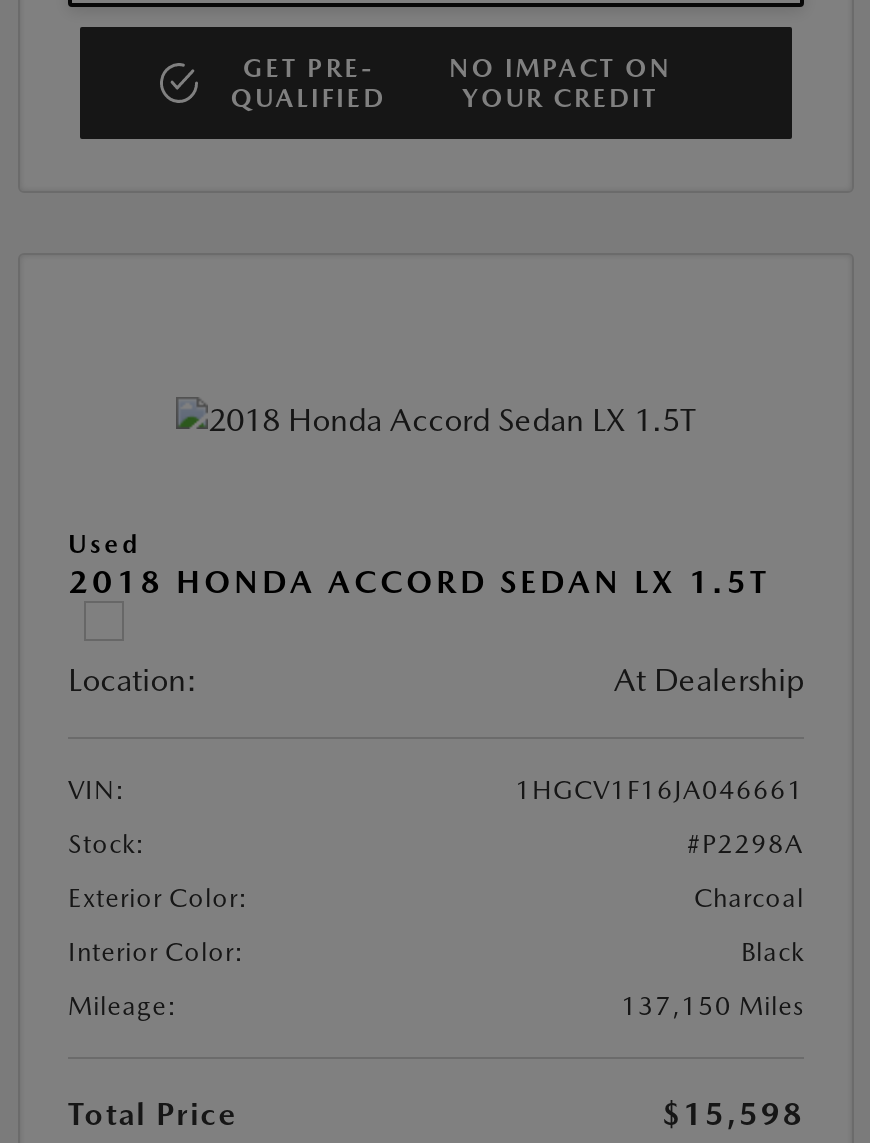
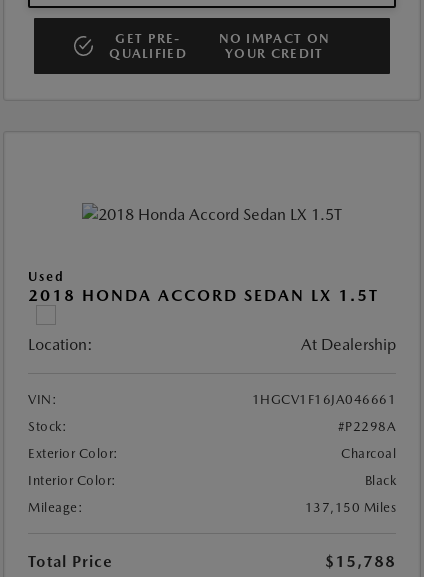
[662,1095,804,1133] $15,598 -> [325,552,396,571] $15,788

